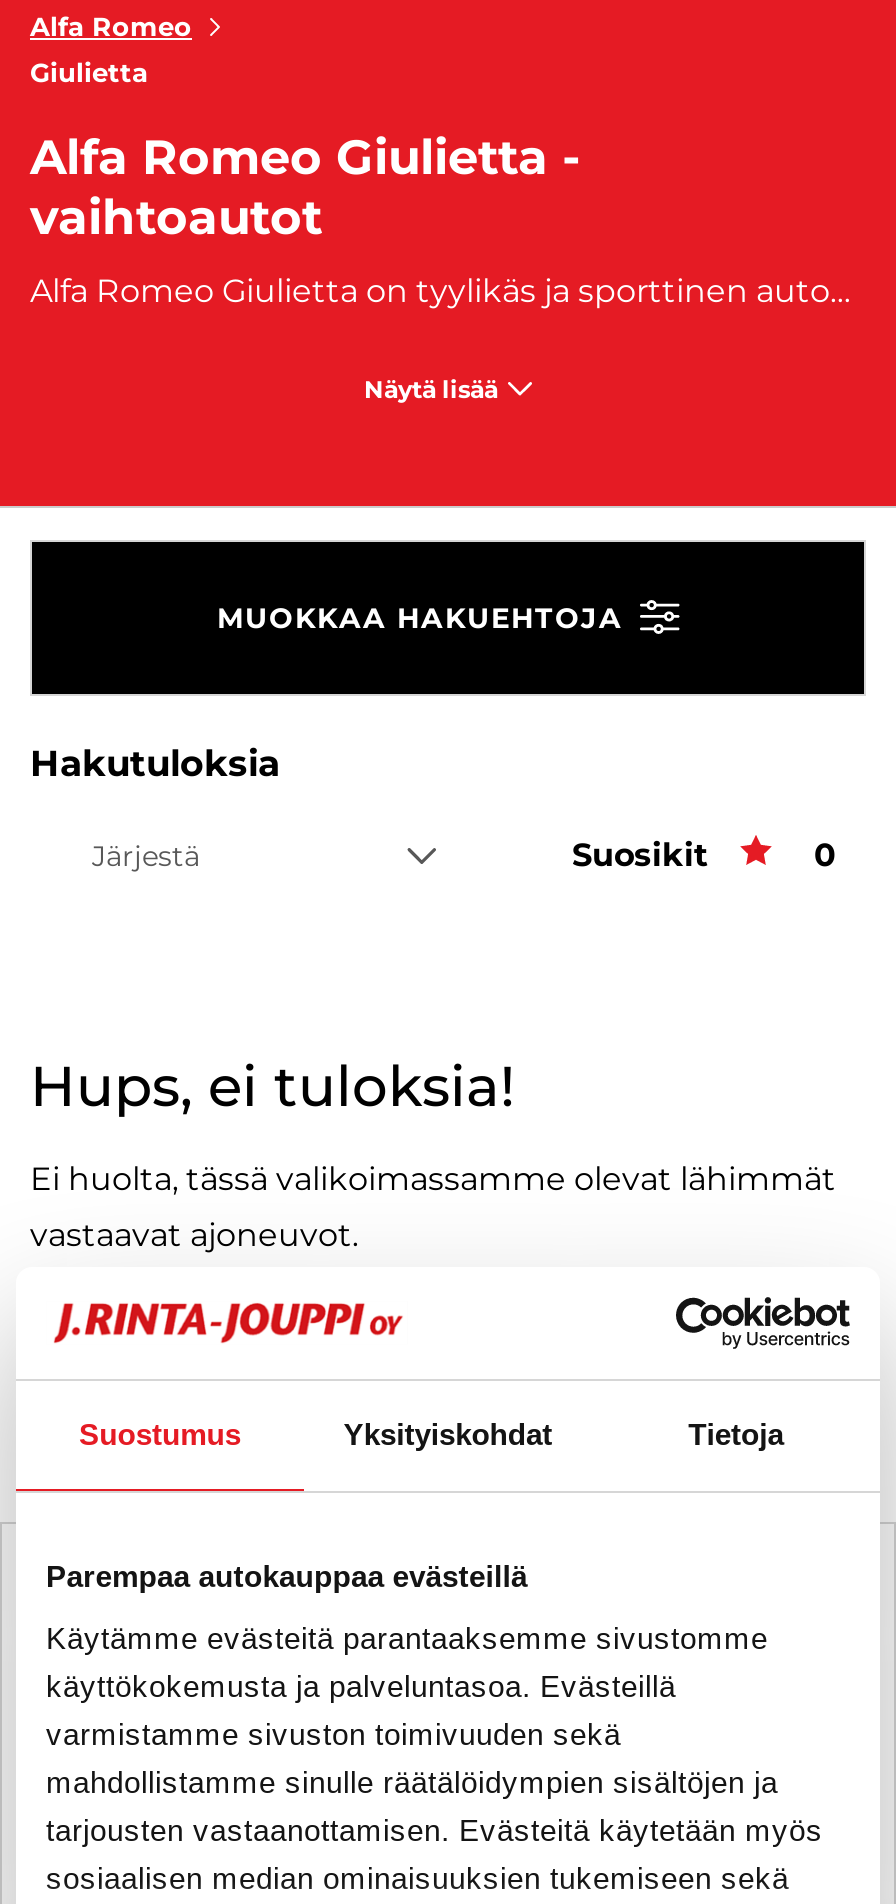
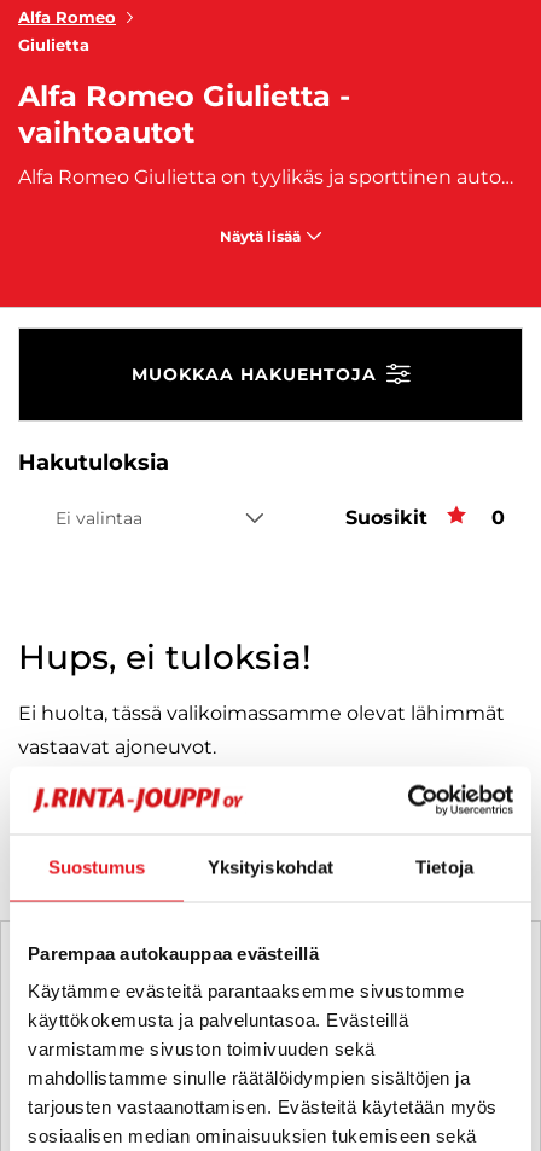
[92,837,200,873] Järjestä -> [56,507,142,529] Ei valintaa

